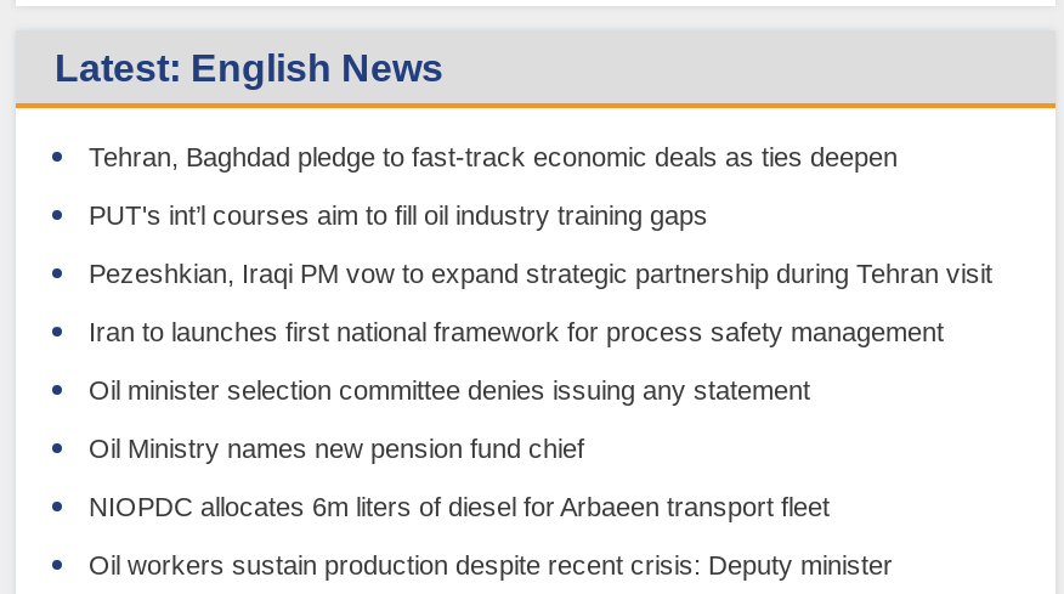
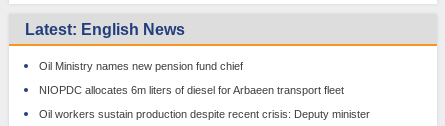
[89,143,992,405] Tehran, Baghdad pledge to fast-track economic deals as ties deepen | PUT's int’l courses aim to fill oil industry training gaps | Pezeshkian, Iraqi PM vow to expand strategic partnership during Tehran visit | Iran to launches first national framework for process safety management | Oil minister selection committee denies issuing any statement -> none

